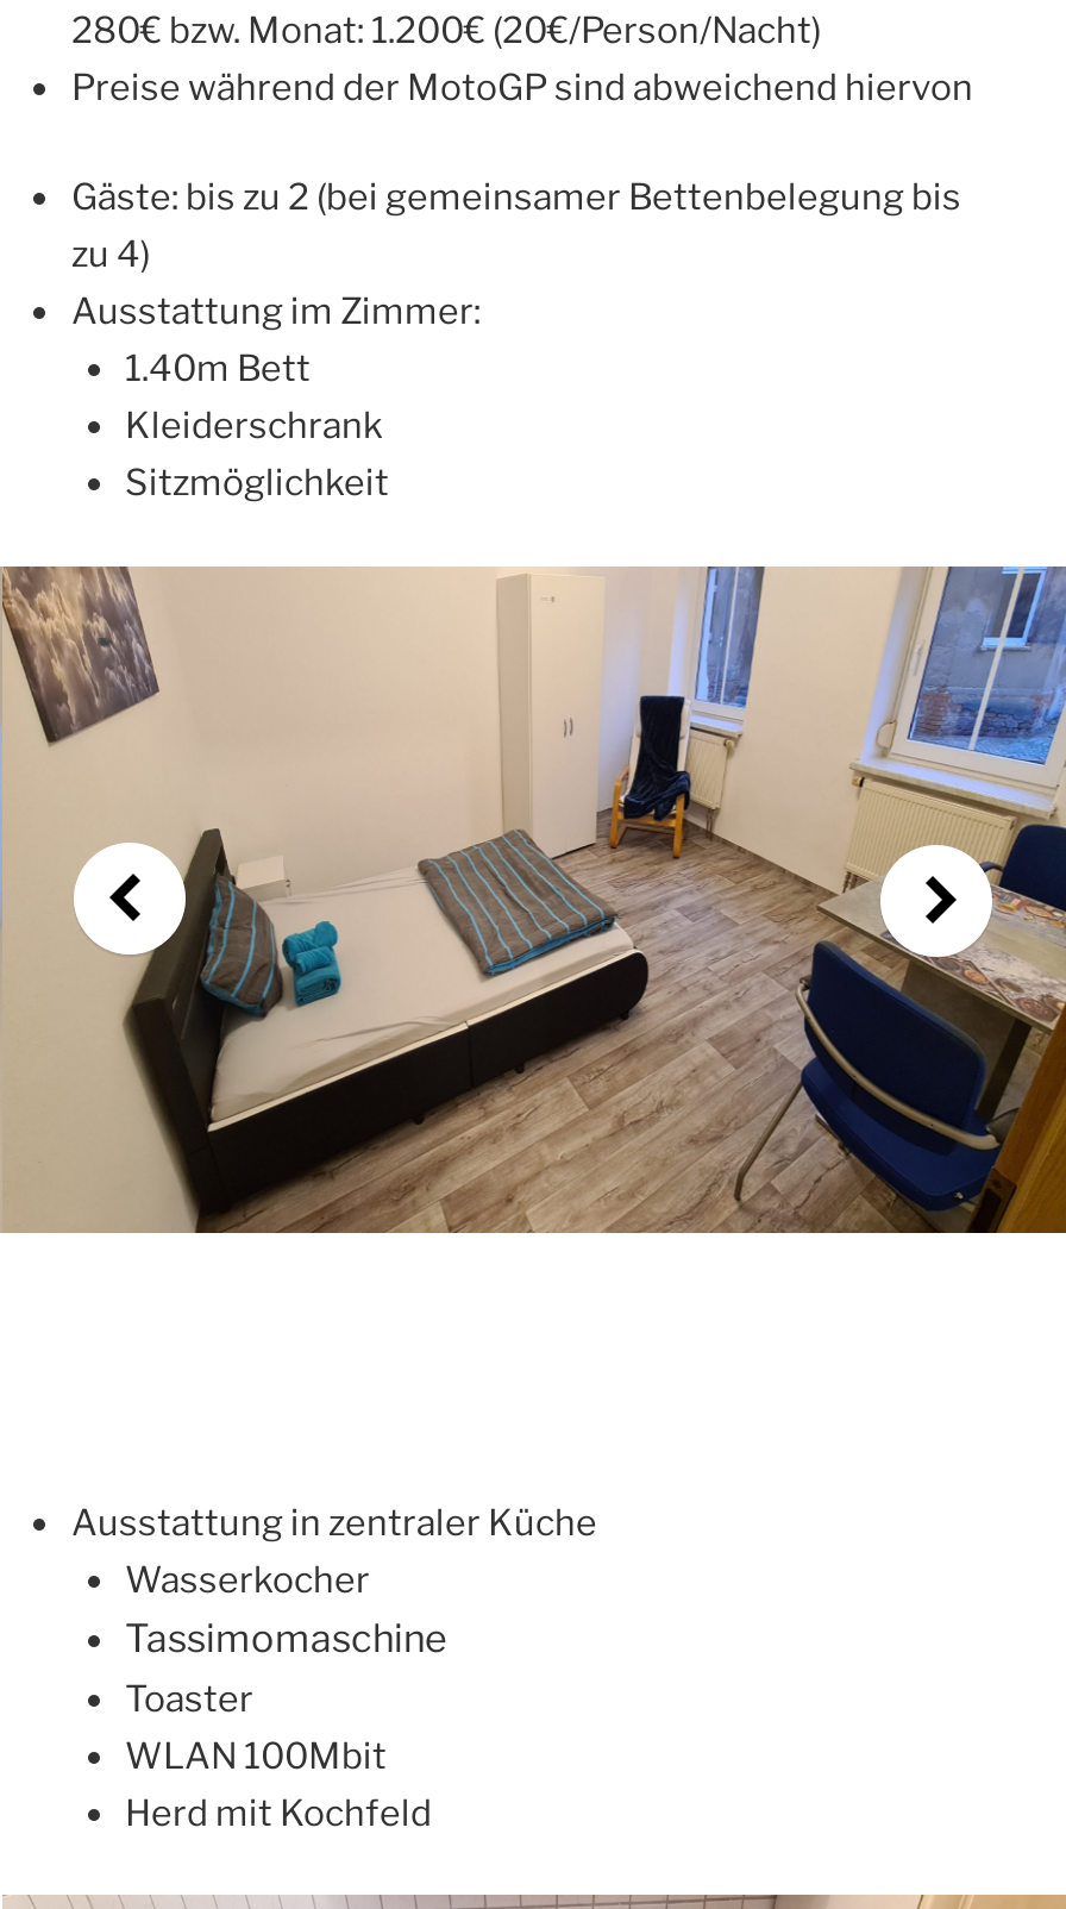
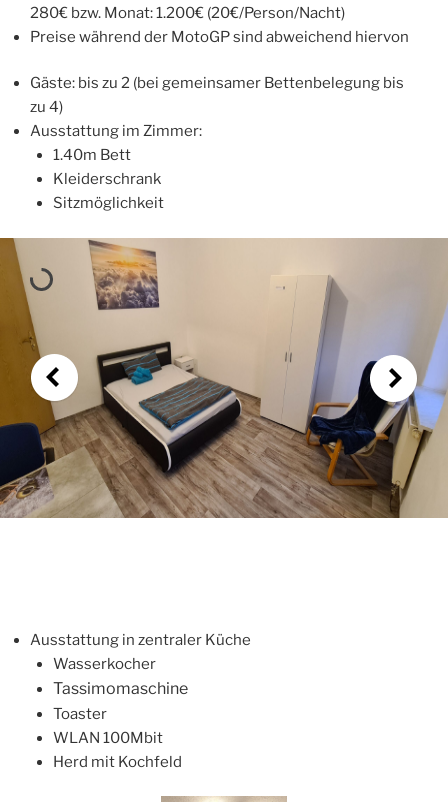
[7,567,1059,1233] [image] -> [3,238,445,518] [image]

